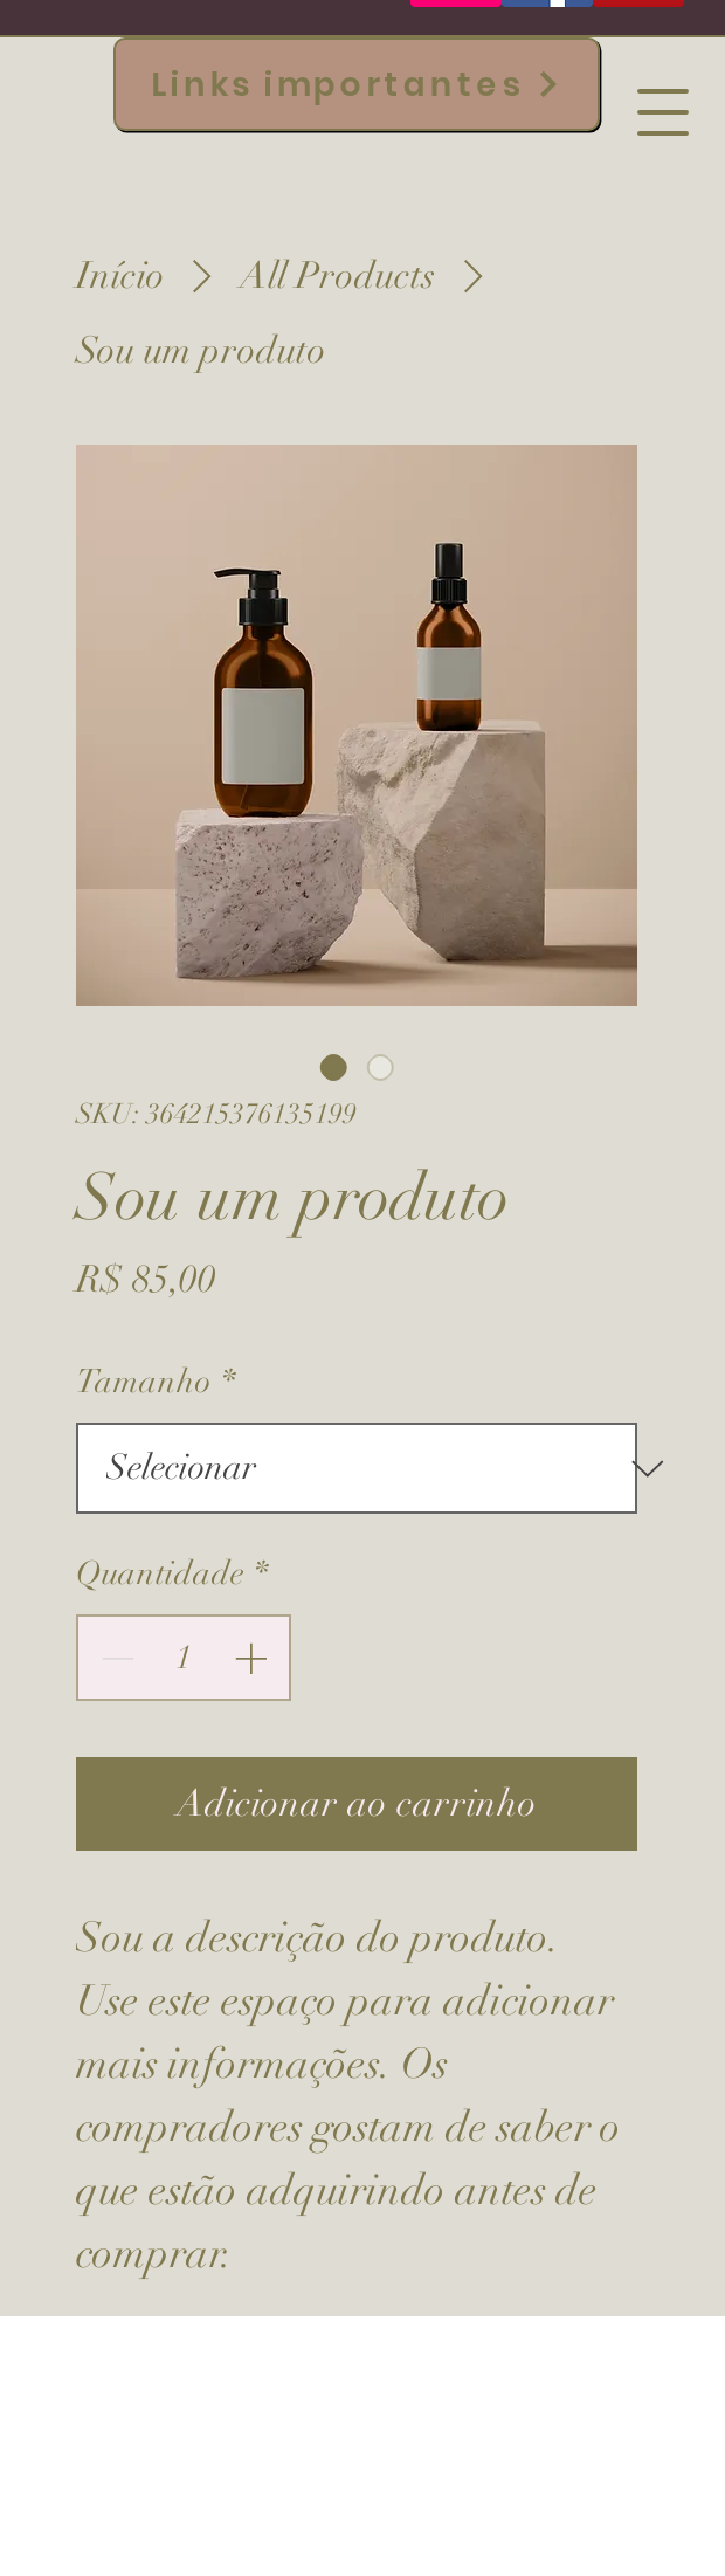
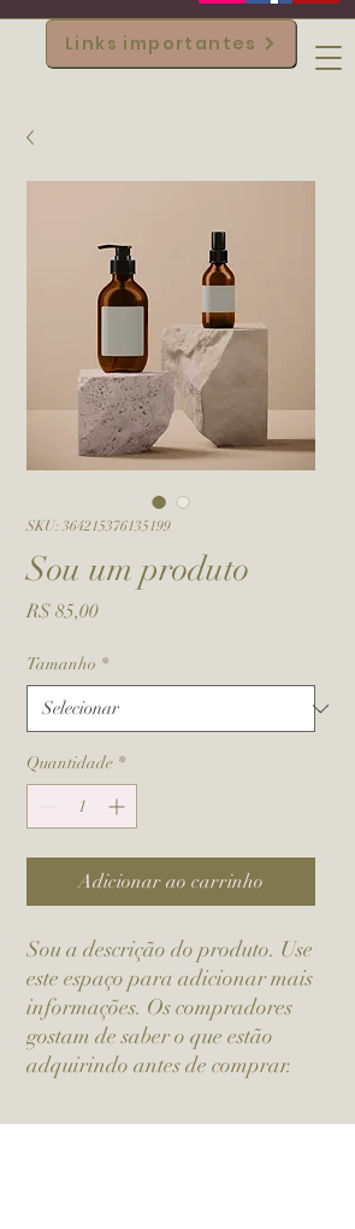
[76,253,436,374] Início | All Products | Sou um produto -> none

